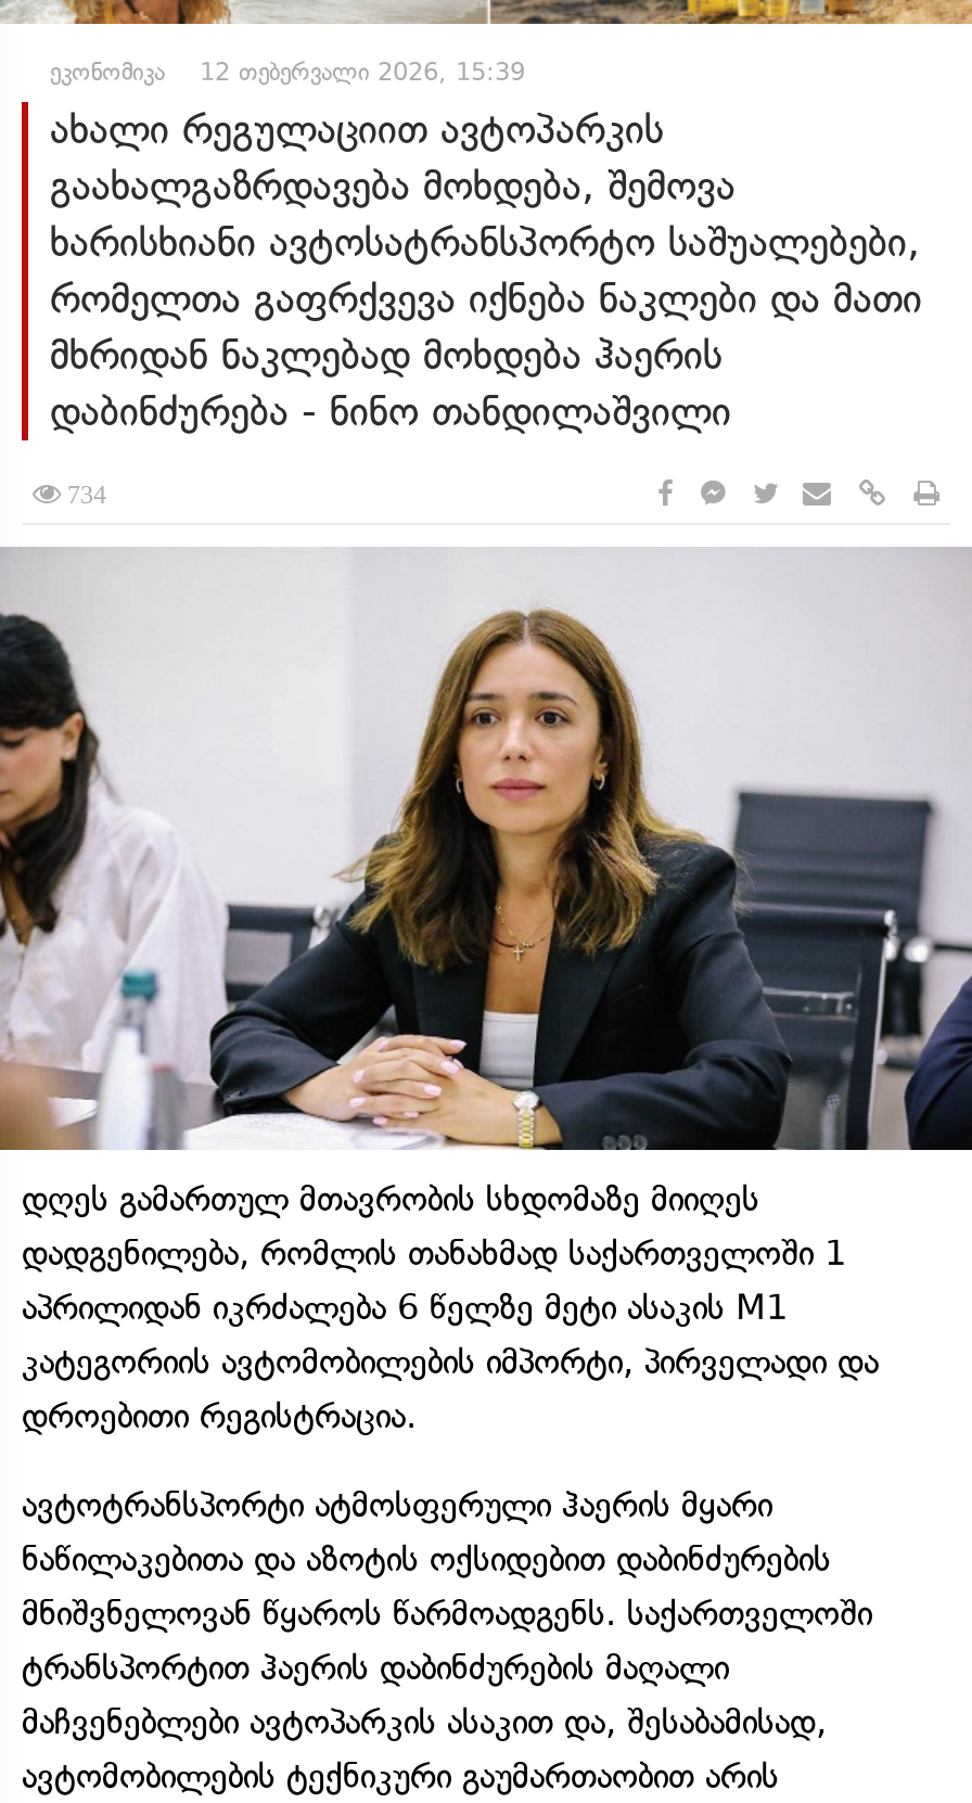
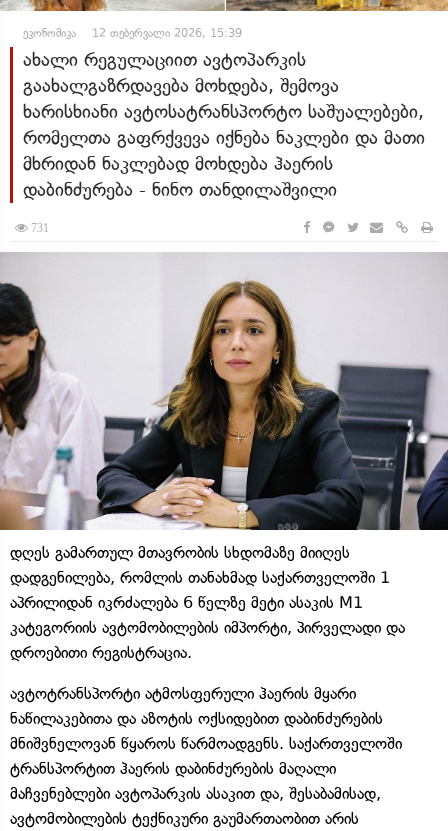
[61,482,106,508] 734 -> [28,222,49,234] 731

